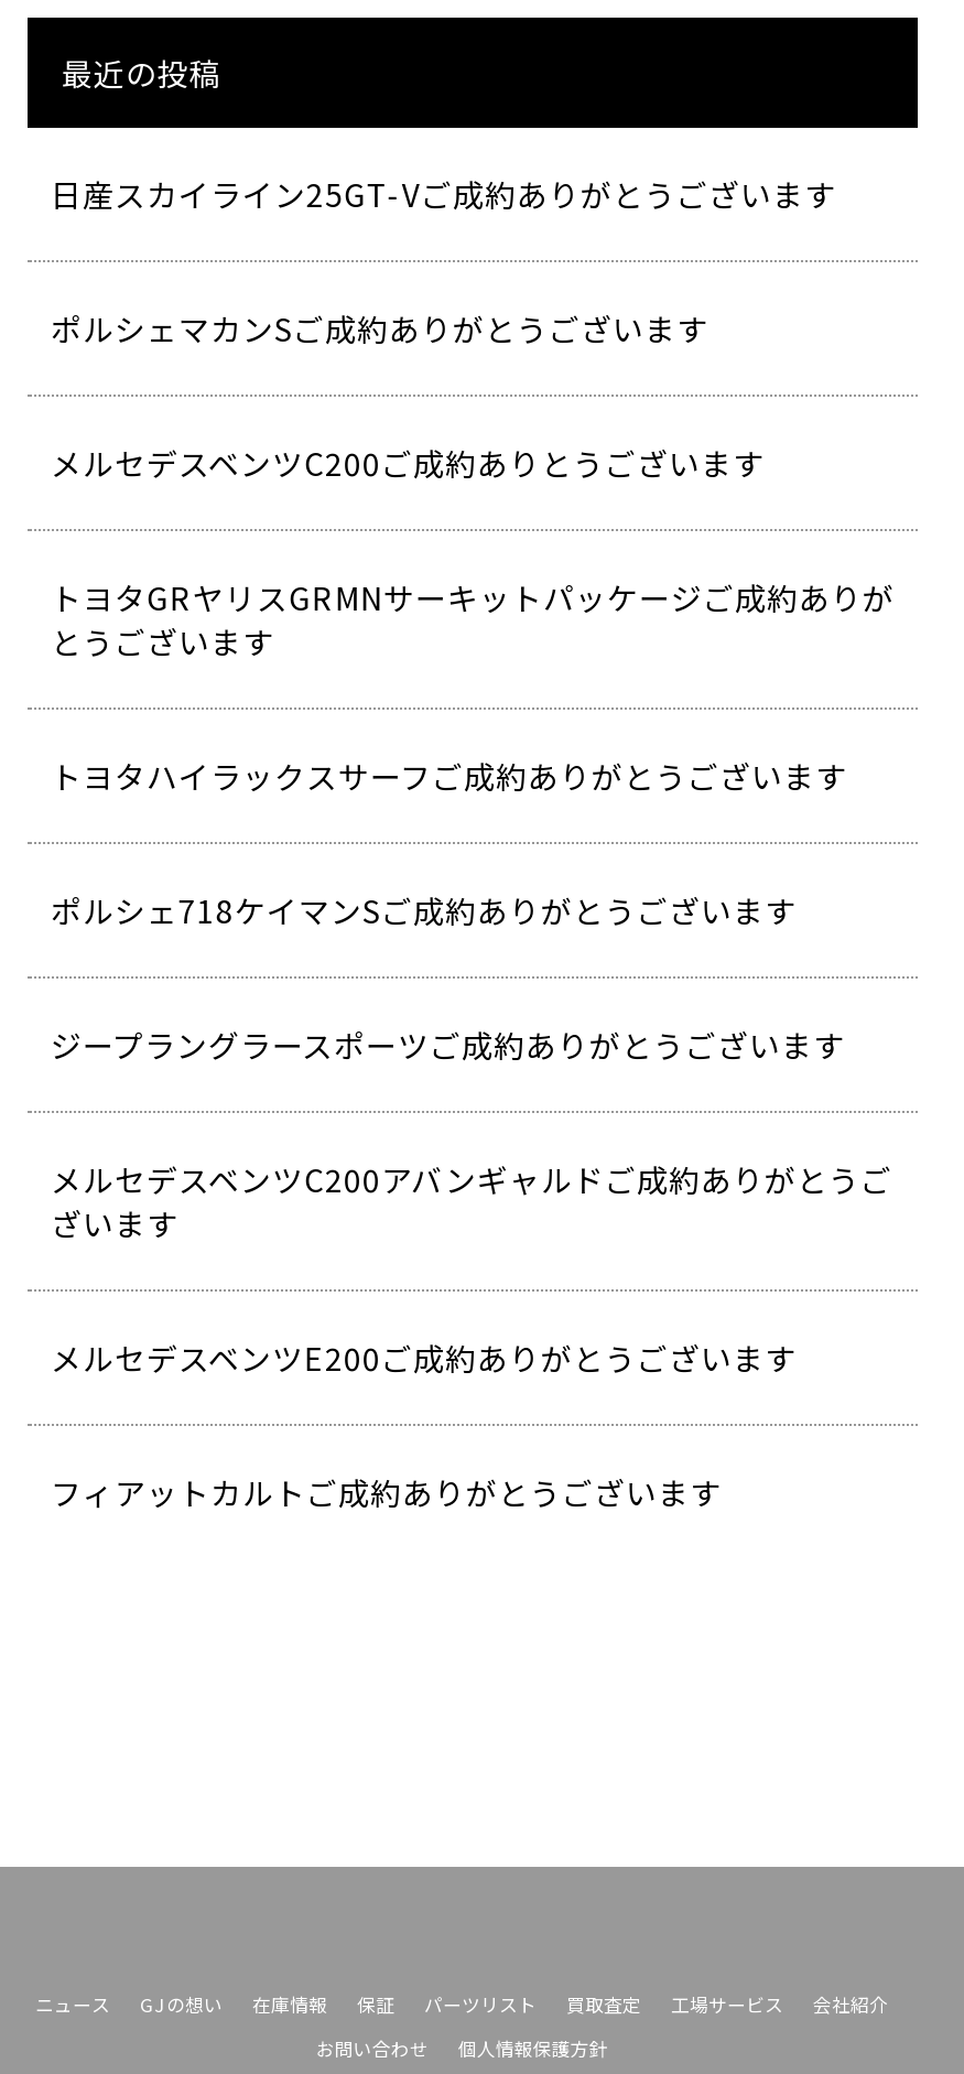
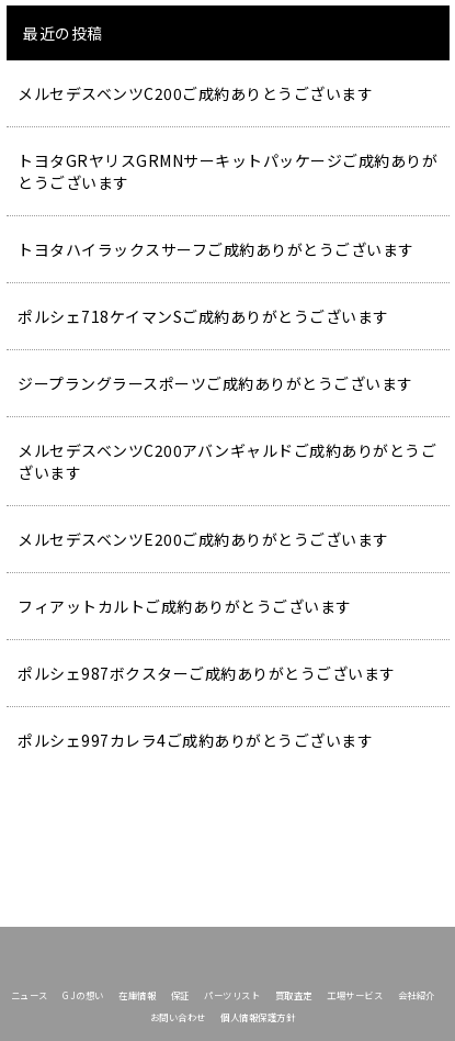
[50,171,836,350] 日産スカイライン25GT-Vご成約ありがとうございます | ポルシェマカンSご成約ありがとうございます -> none
moved [50,440,894,1513] -> [18,82,438,617]: メルセデスベンツC200ご成約ありとうございます | トヨタGRヤリスGRMNサーキットパッケージご成約ありが | とうございます | ... | メルセデスベンツE200ご成約ありがとうございます | フィアットカルトご成約ありがとうございます
none -> [18,662,396,751] ポルシェ987ボクスターご成約ありがとうございます | ポルシェ997カレラ4ご成約ありがとうございます

